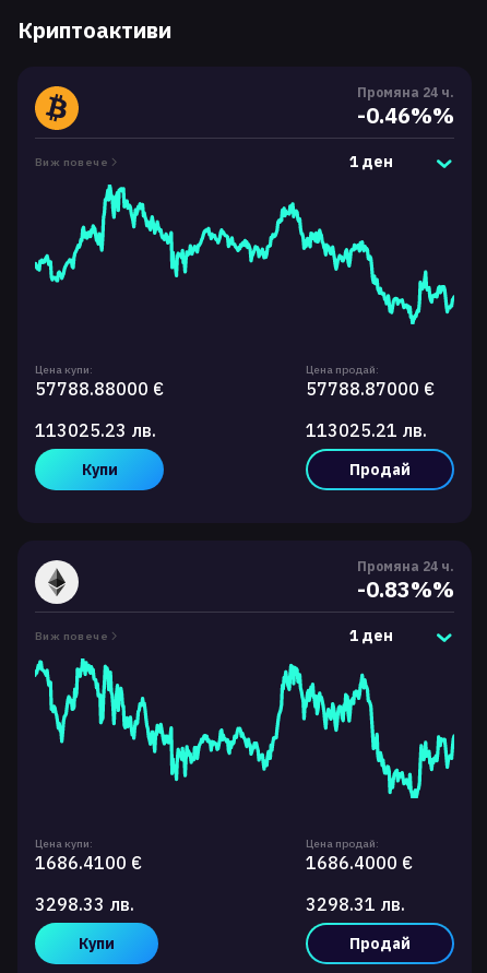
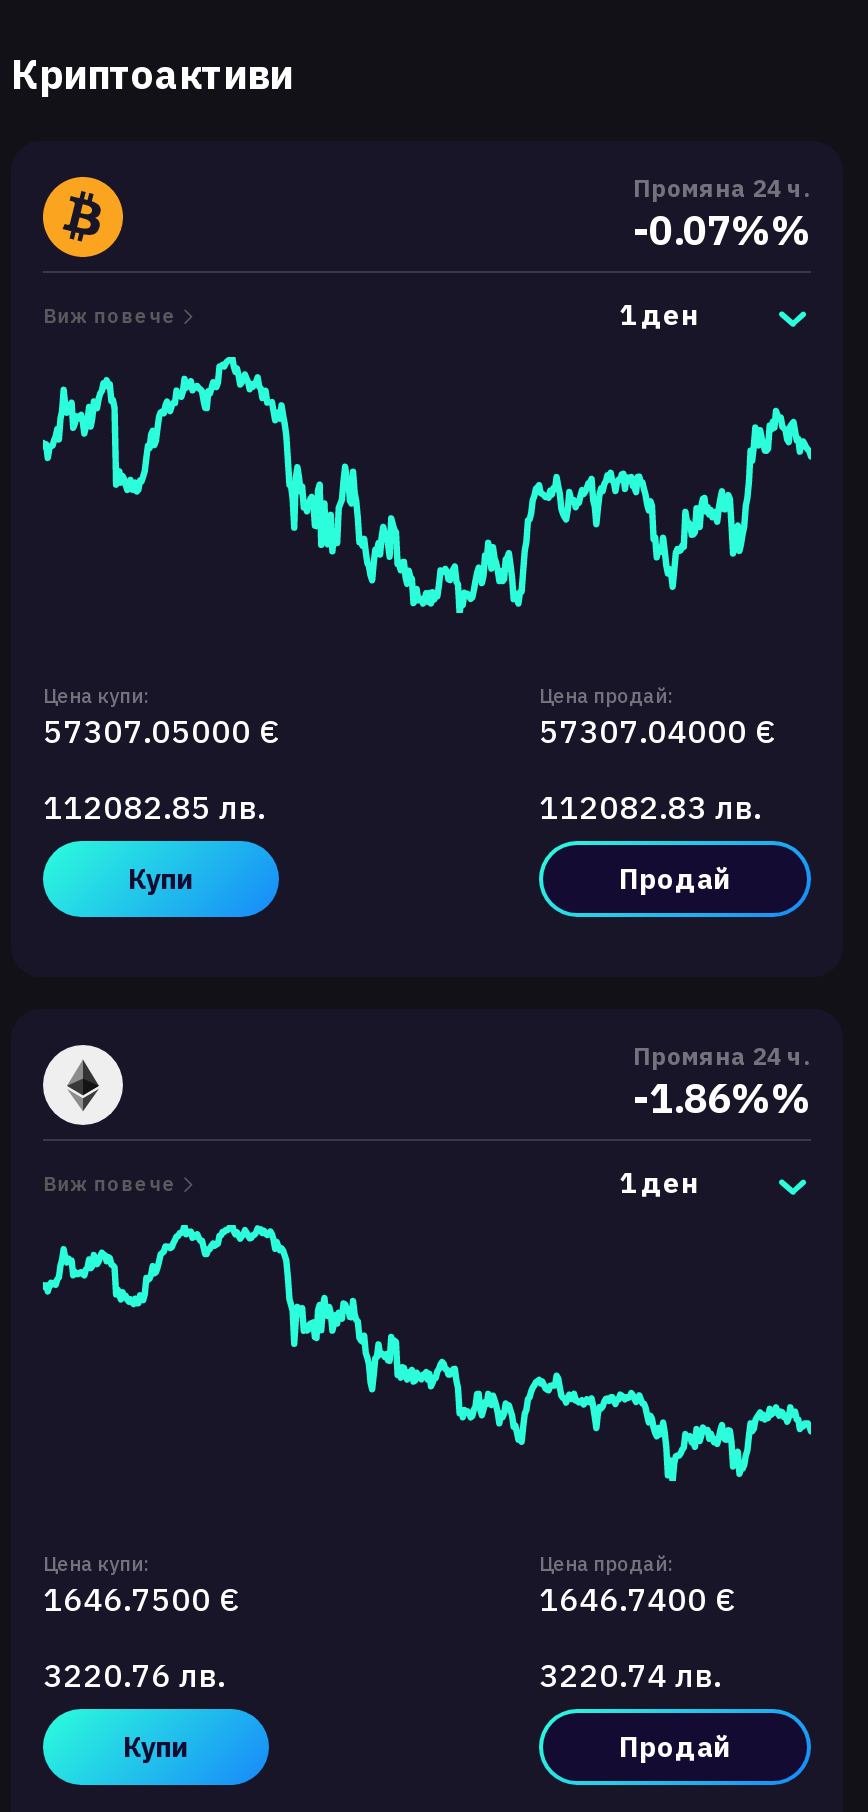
[357,100,454,130] -0.46%% -> [633,203,811,257] -0.07%%
[34,183,455,325] [image] -> [41,355,813,615] [image]
[35,378,164,400] 57788.88000 € -> [43,711,279,751] 57307.05000 €
[306,378,435,400] 57788.87000 € -> [539,711,775,751] 57307.04000 €
[35,419,156,441] 113025.23 лв. -> [43,787,265,827] 112082.85 лв.
[306,419,427,441] 113025.21 лв. -> [539,787,761,827] 112082.83 лв.
[357,574,454,604] -0.83%% -> [633,1071,811,1125] -1.86%%
[34,657,455,799] [image] -> [41,1223,813,1483] [image]
[35,852,142,874] 1686.4100 € -> [43,1579,239,1619] 1646.7500 €
[306,852,413,874] 1686.4000 € -> [539,1579,735,1619] 1646.7400 €
[35,893,134,915] 3298.33 лв. -> [43,1655,225,1695] 3220.76 лв.
[306,893,405,915] 3298.31 лв. -> [539,1655,721,1695] 3220.74 лв.

